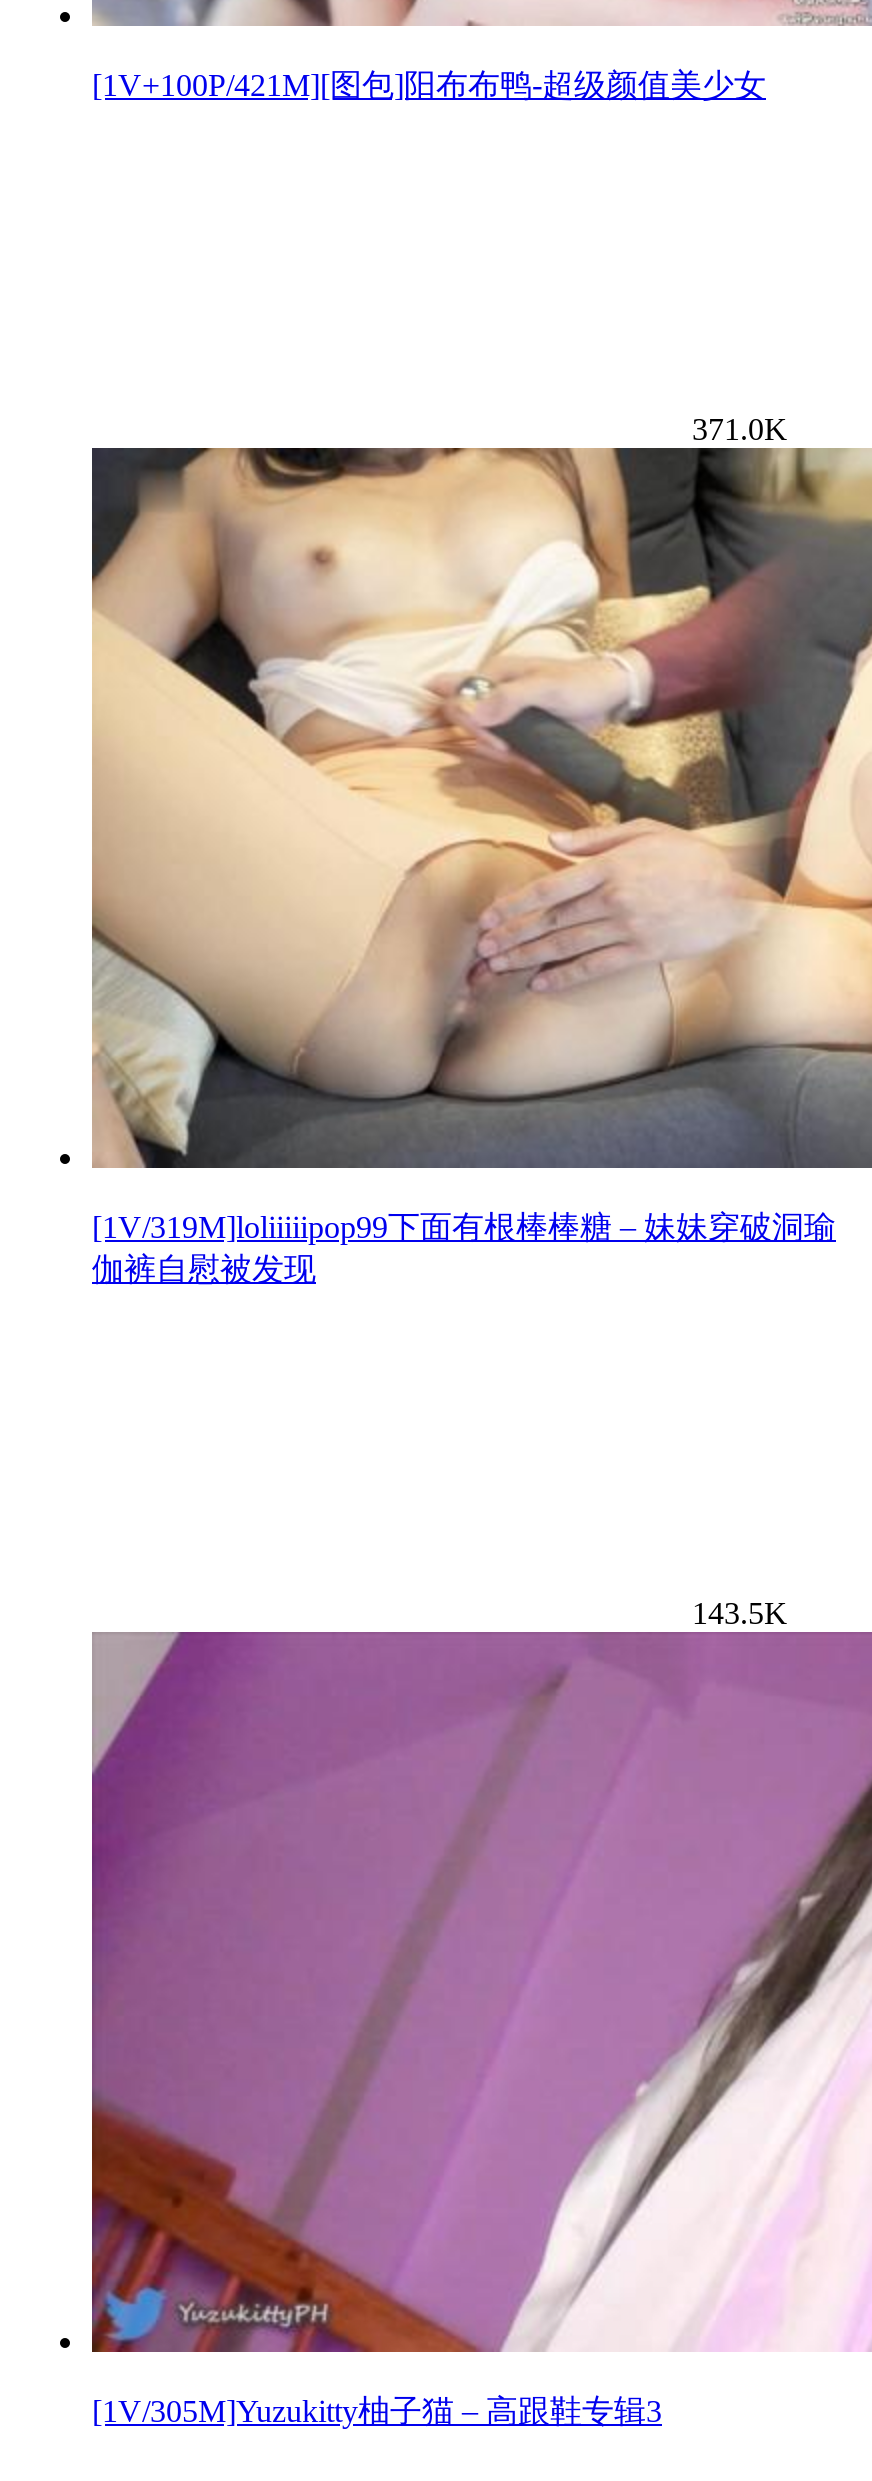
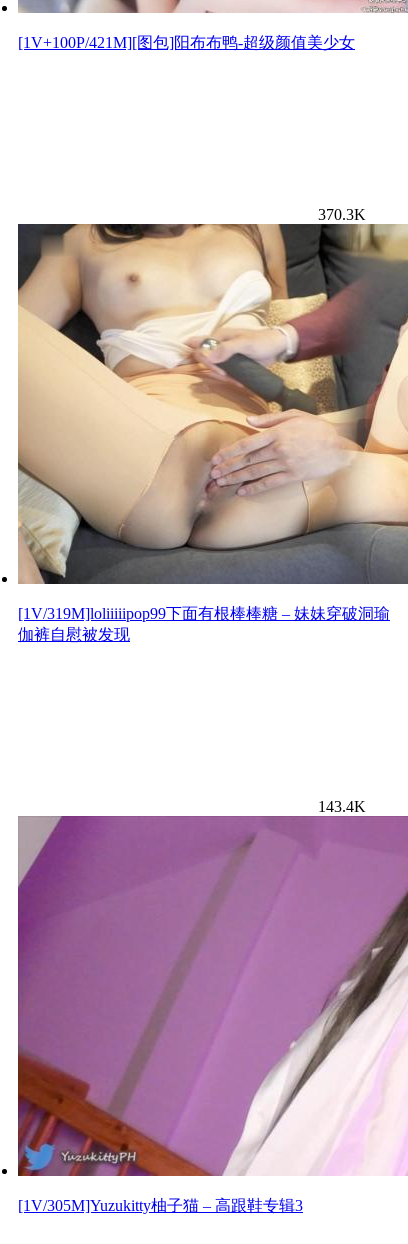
[692,413,788,447] 371.0K -> [318,206,366,223] 370.3K
[692,1597,788,1631] 143.5K -> [318,798,366,815] 143.4K

